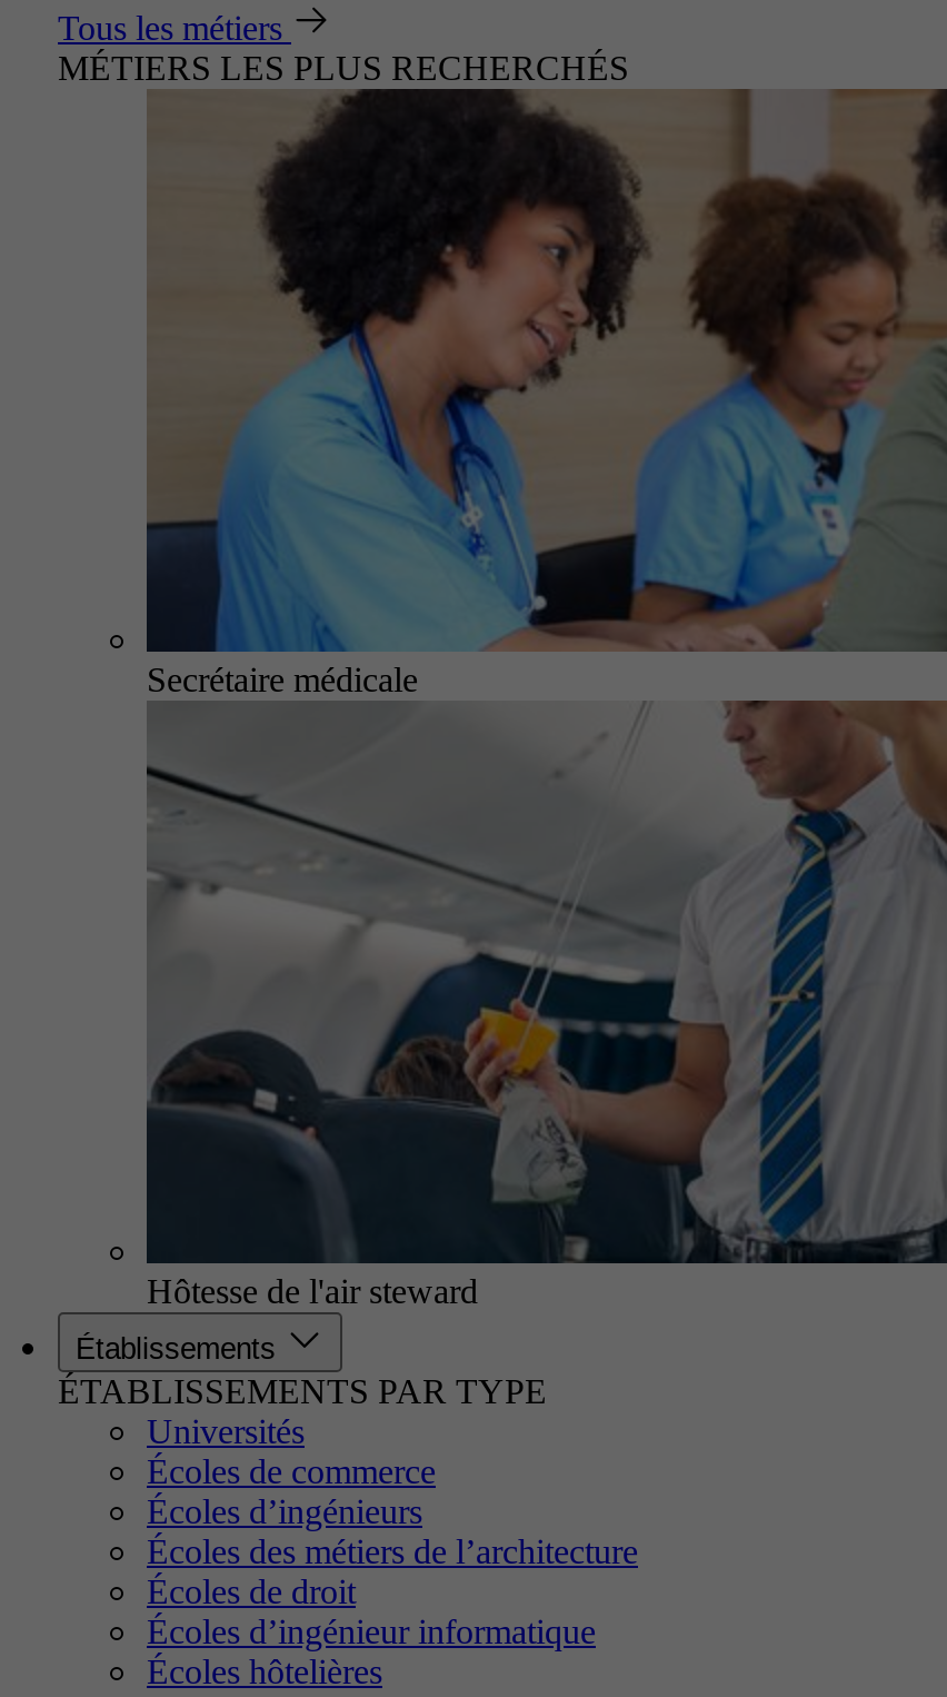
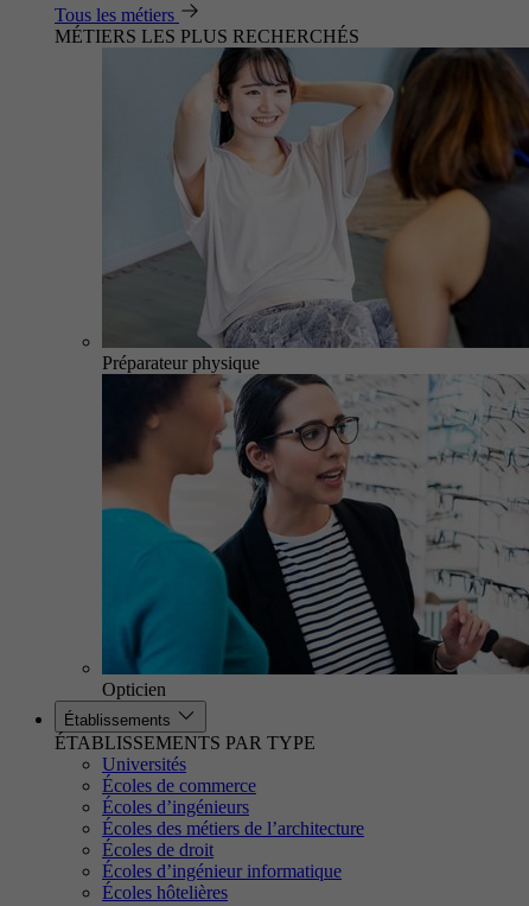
[144,87,940,698] [image] | Secrétaire médicale -> [102,46,525,373] [image] | Préparateur physique
[144,698,940,1310] [image] | Hôtesse de l'air steward -> [101,373,525,699] [image] | Opticien

